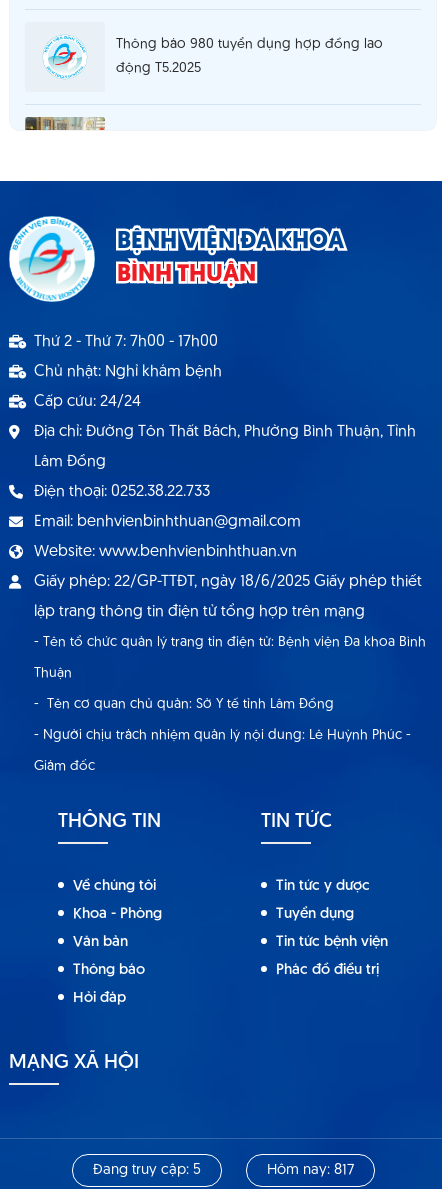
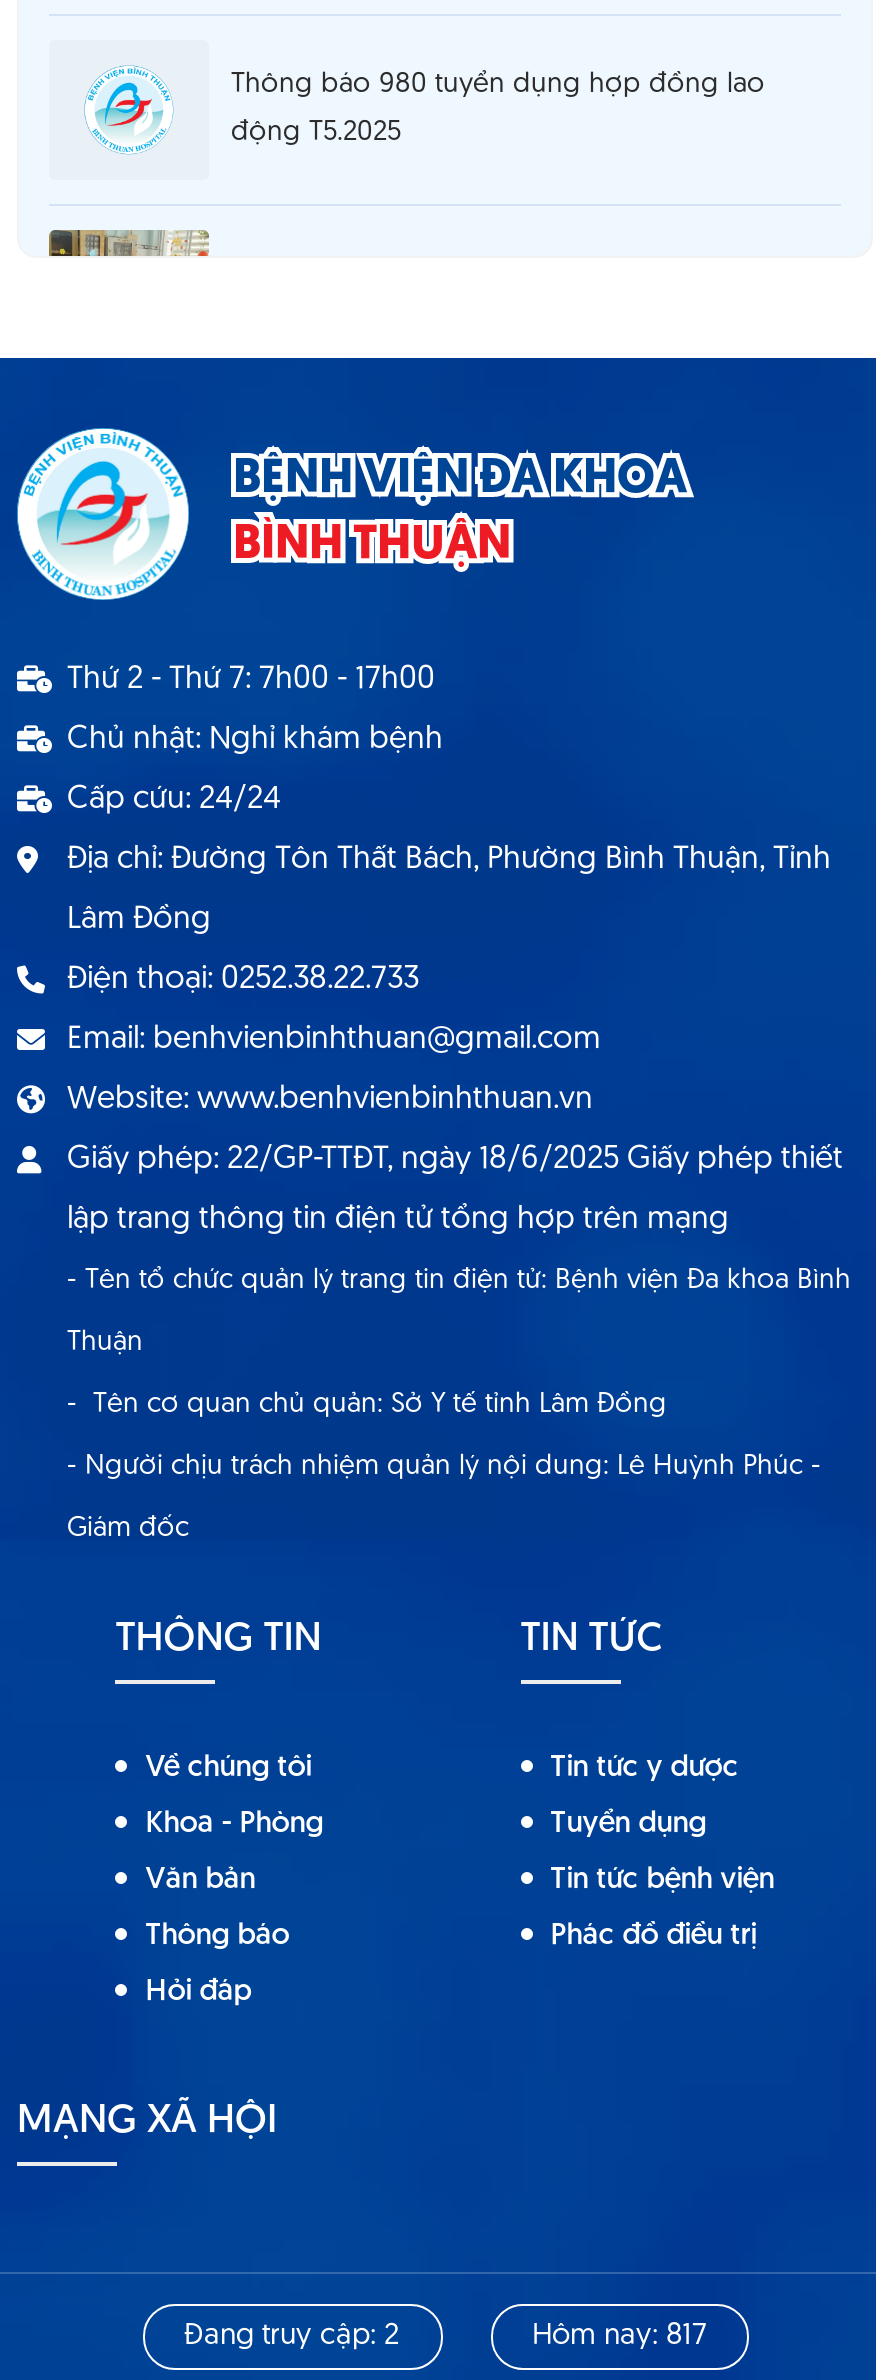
[92,1163,200,1178] Đang truy cập: 5 -> [184,2322,400,2352] Đang truy cập: 2

